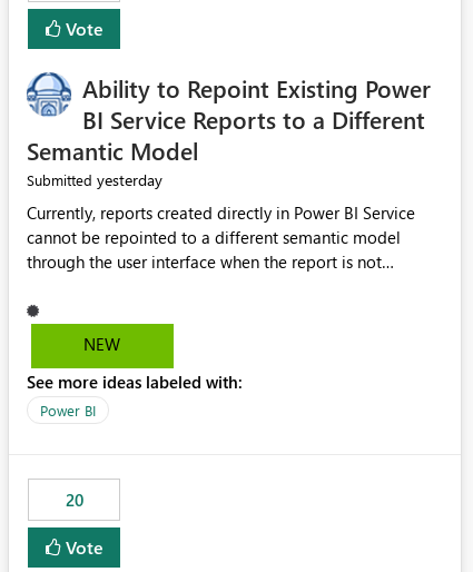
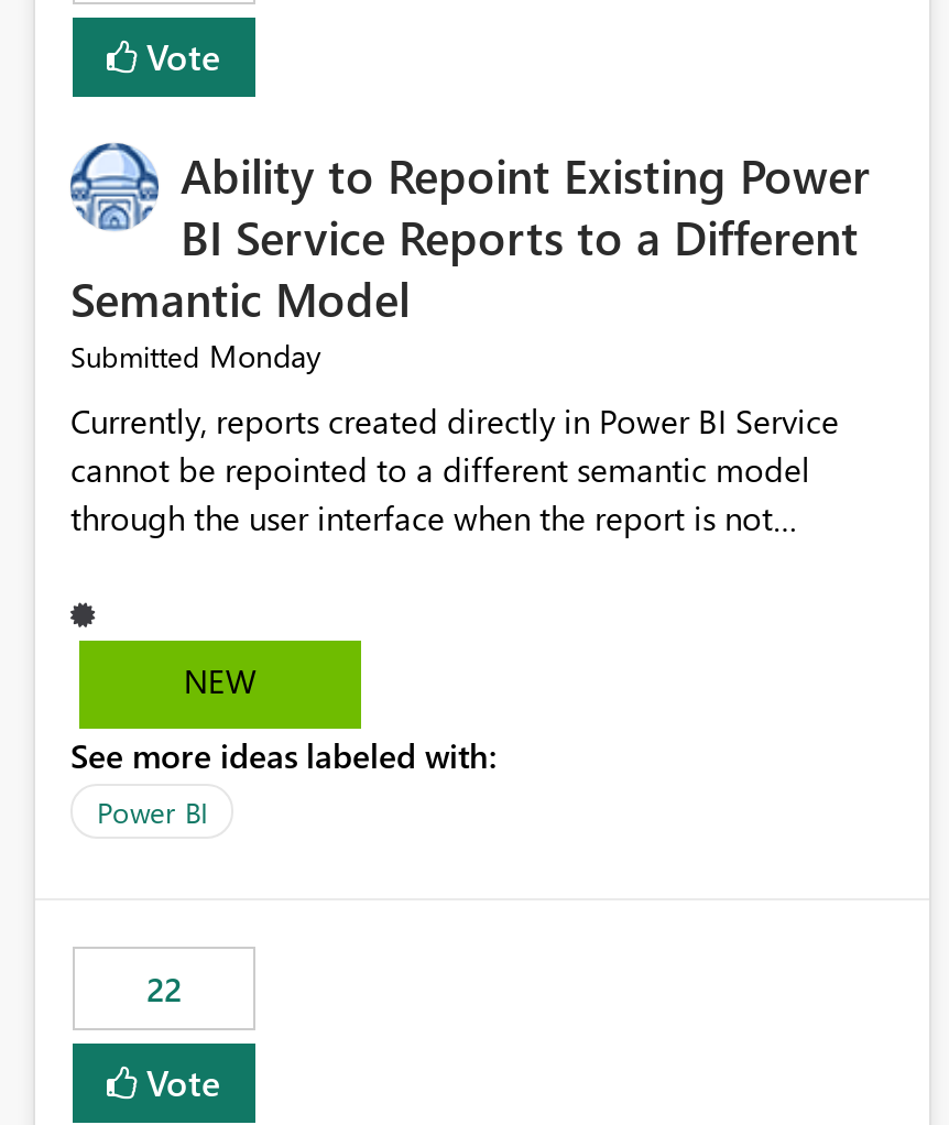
[27,170,162,191] Submitted yesterday -> [70,336,321,377] Submitted Monday
[65,489,83,511] 20 -> [146,967,182,1011] 22

